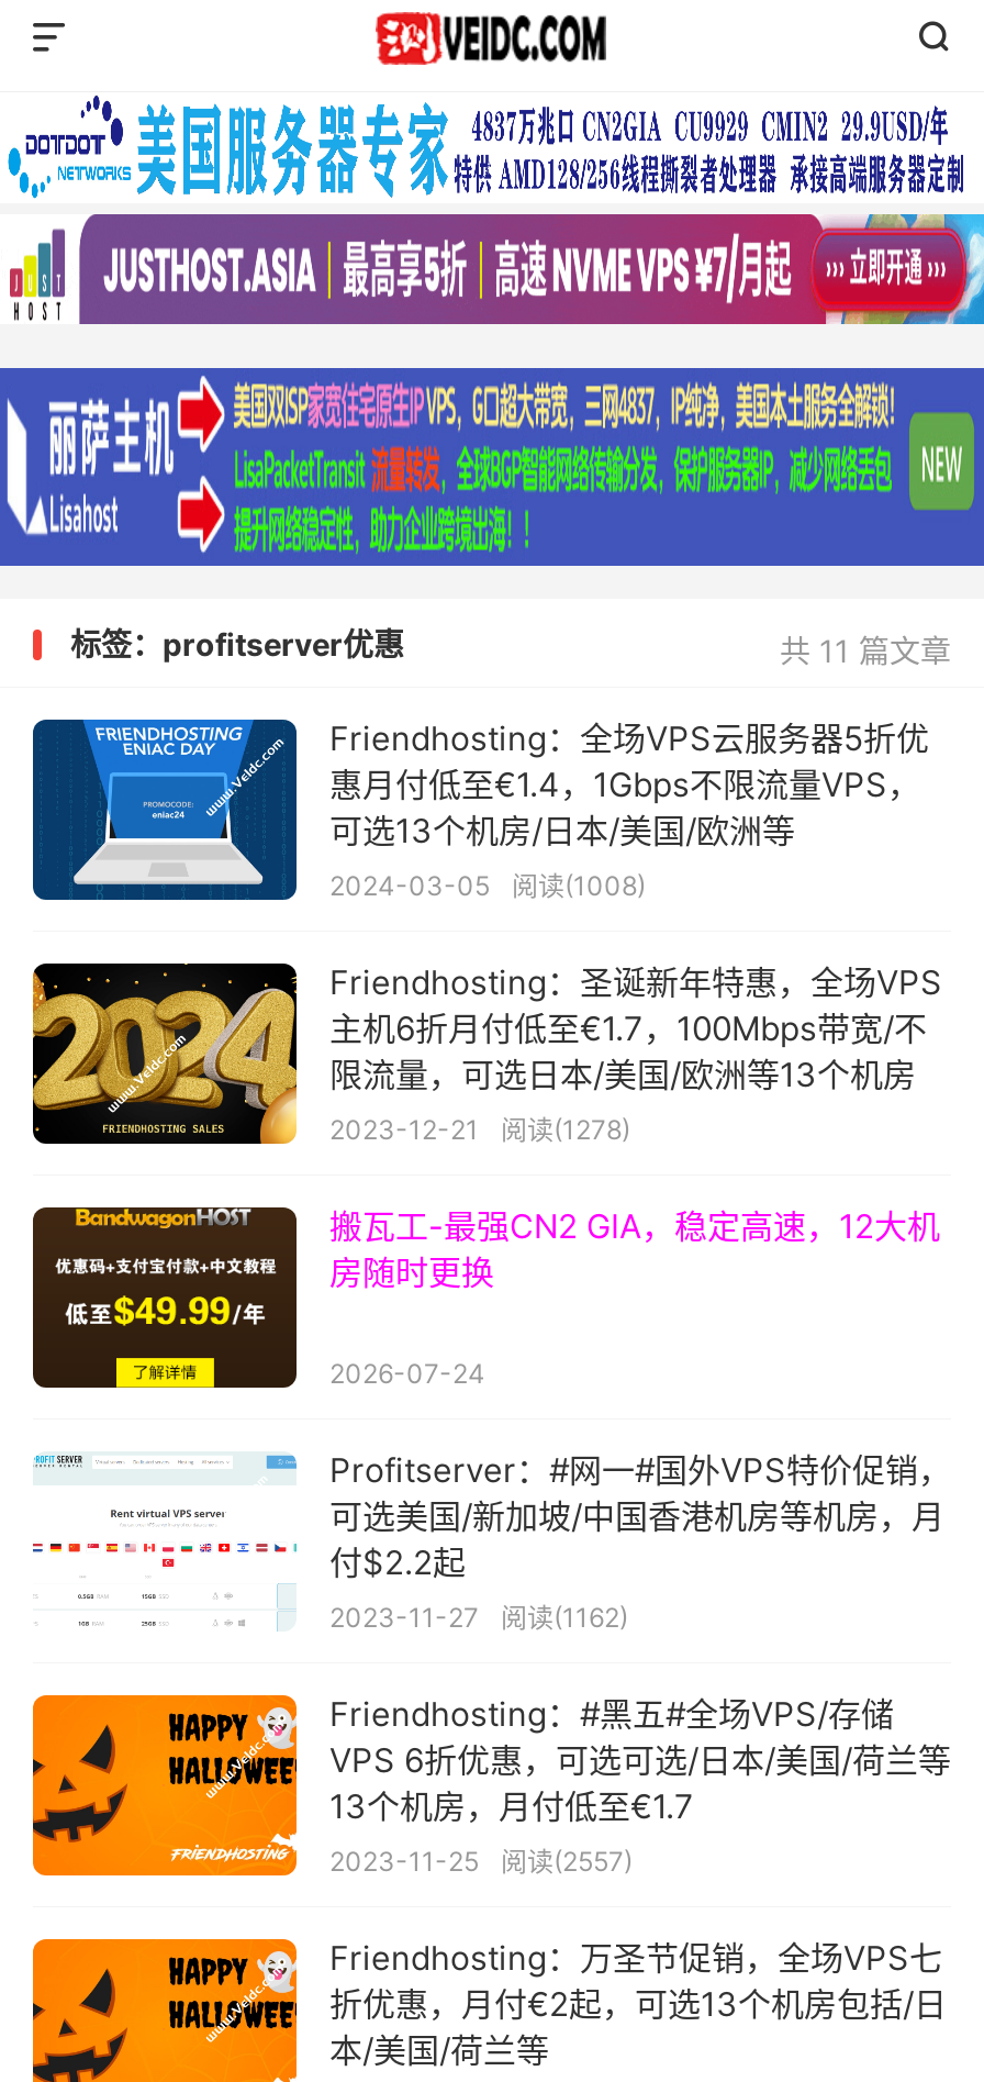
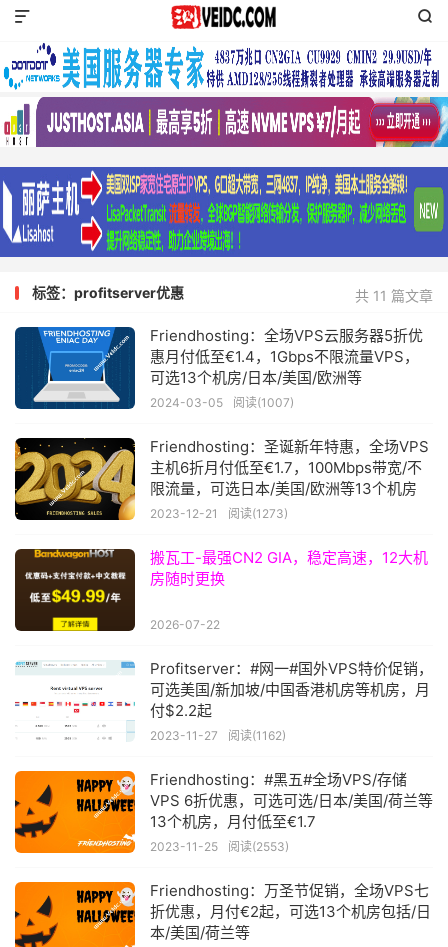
[329,869,646,902] 2024-03-05 阅读(1008) -> [150,395,294,410] 2024-03-05 阅读(1007)
[329,1113,630,1146] 2023-12-21 阅读(1278) -> [150,506,288,521] 2023-12-21 阅读(1273)
[329,1357,485,1390] 2026-07-24 -> [150,617,220,632] 2026-07-22
[329,1845,633,1878] 2023-11-25 阅读(2557) -> [150,839,289,854] 2023-11-25 阅读(2553)

